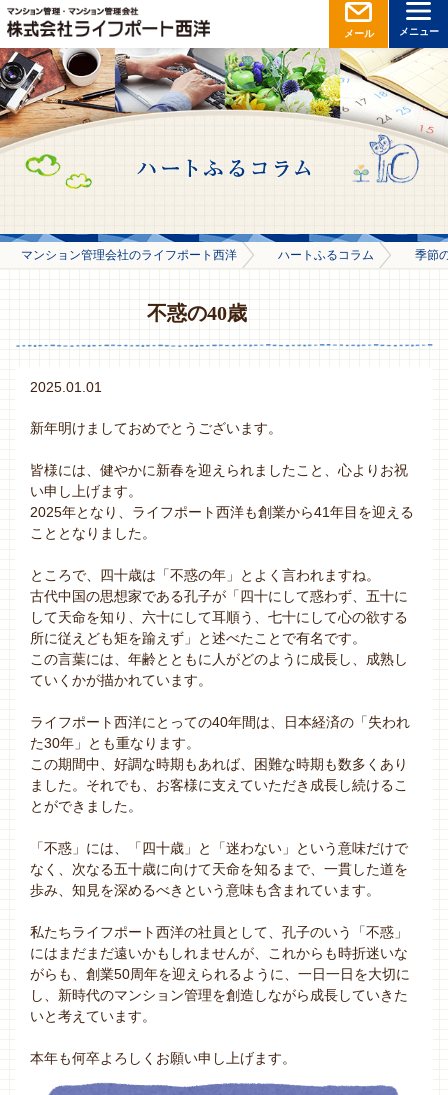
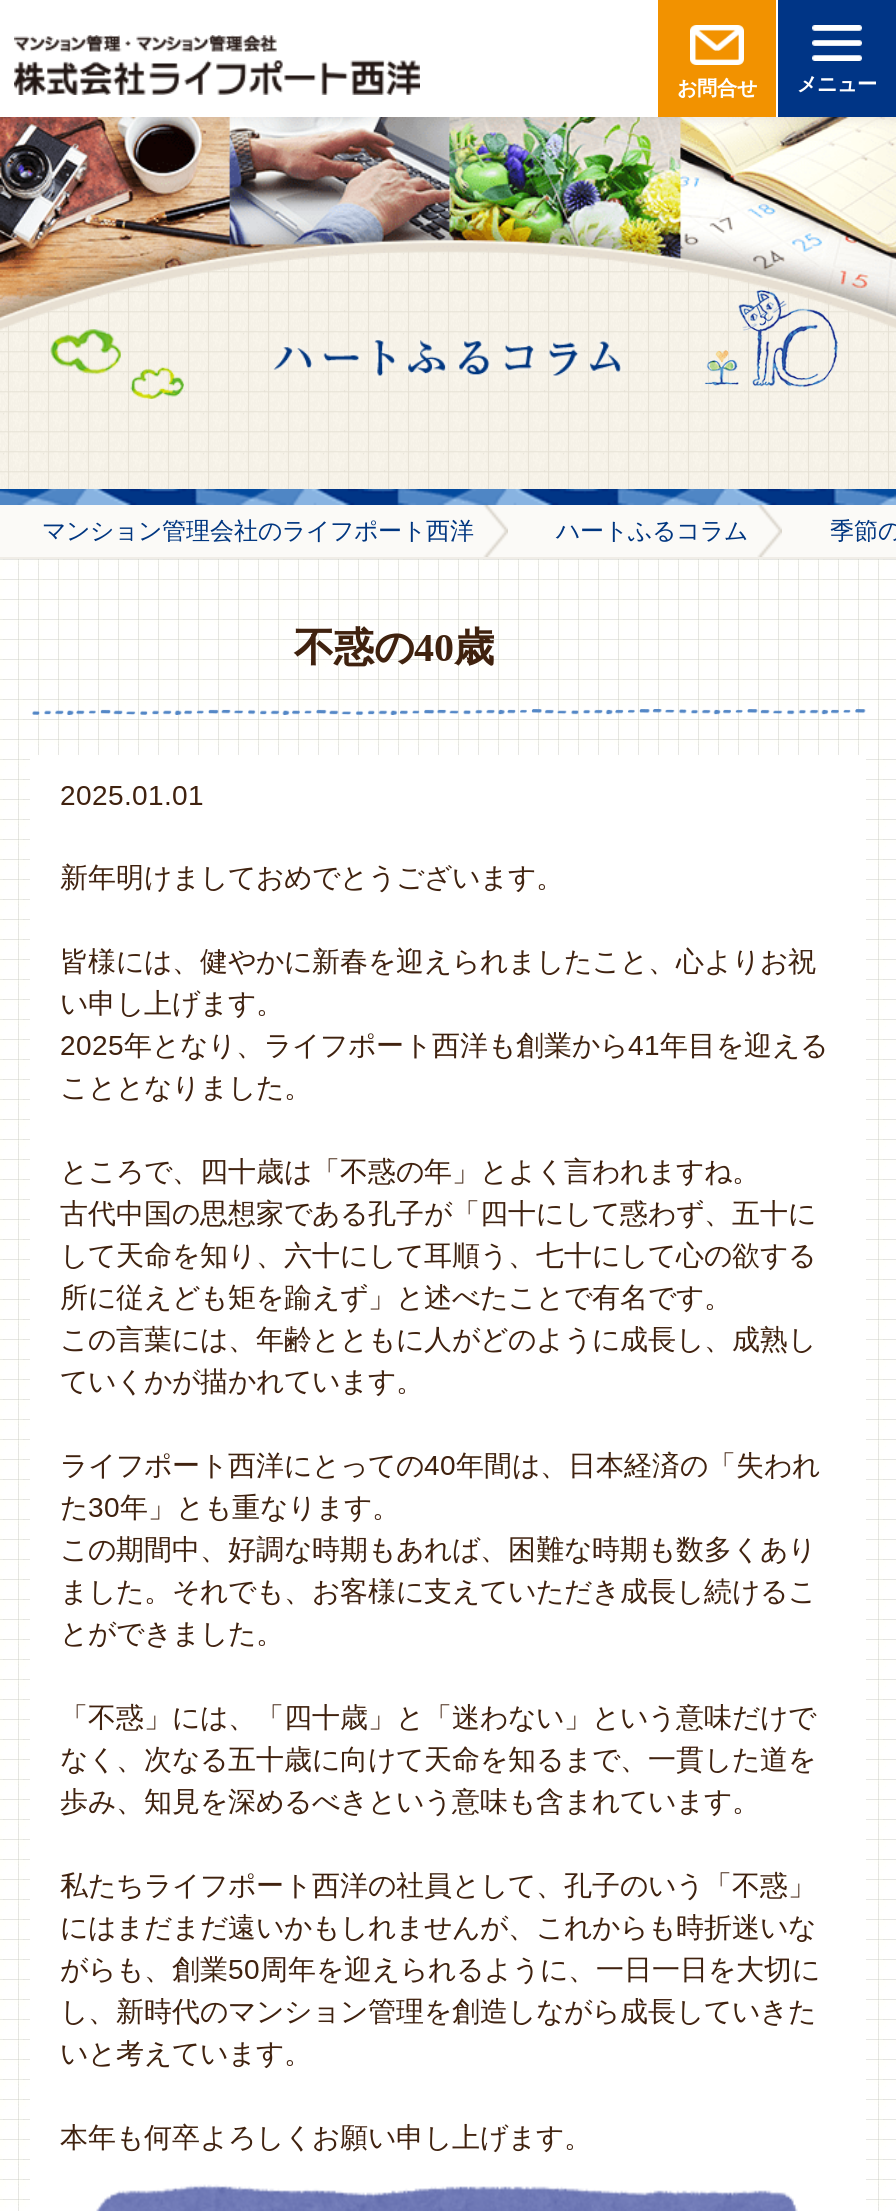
[343,28,373,39] メール -> [677,77,757,99] お問合せ

